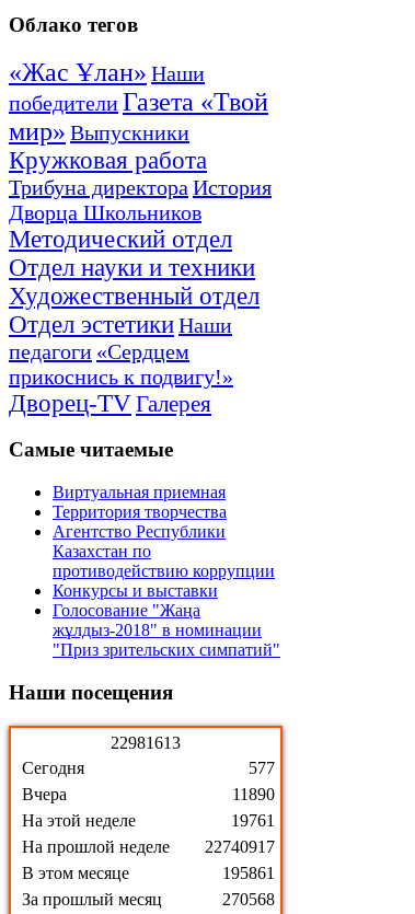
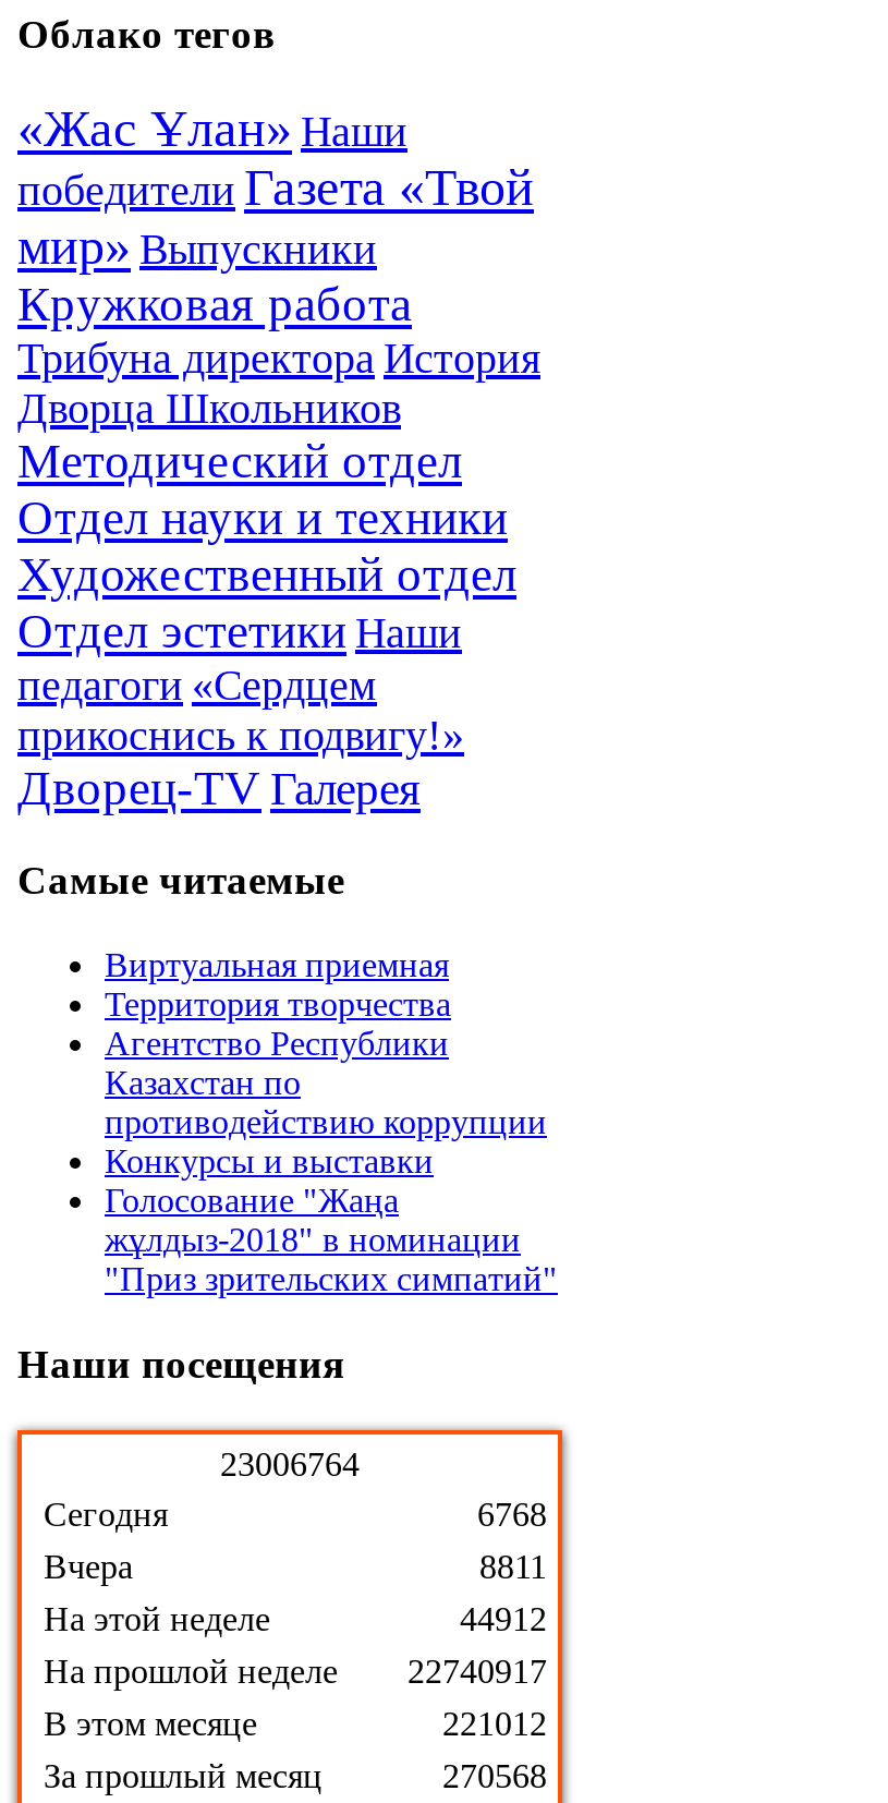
[111,733,181,752] 22981613 -> [220,1445,360,1482] 23006764
[249,758,275,777] 577 -> [477,1495,547,1532] 6768
[232,784,275,803] 11890 -> [479,1547,547,1584] 8811
[231,811,275,829] 19761 -> [460,1599,547,1636] 44912
[222,863,275,882] 195861 -> [442,1704,547,1741] 221012

